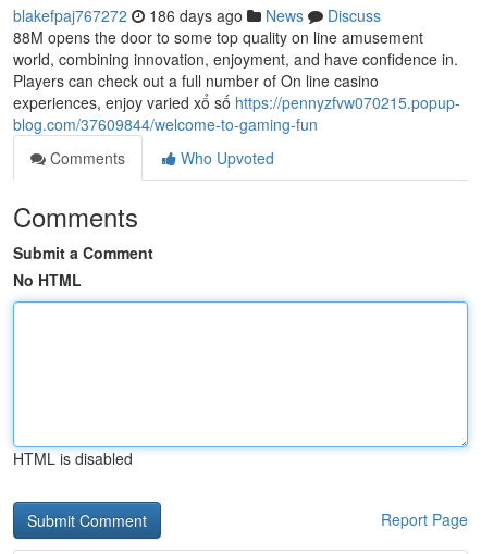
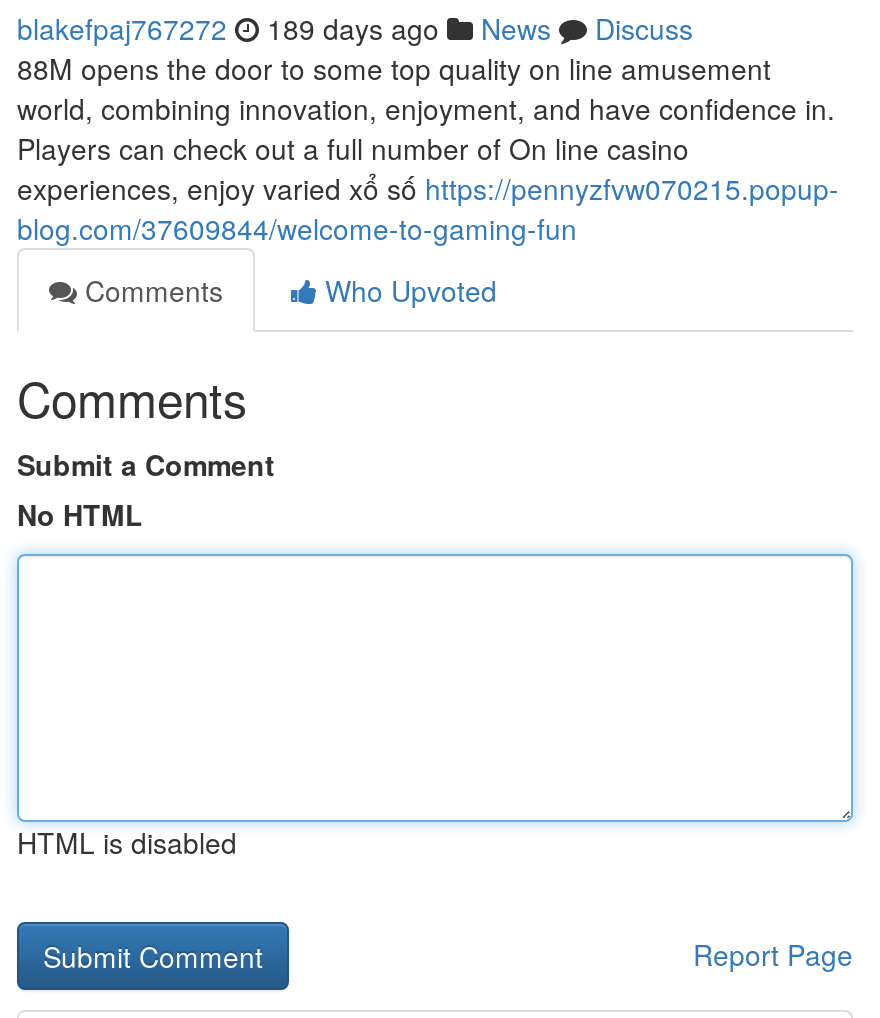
[13,4,381,26] blakefpaj767272 186 days ago News Discuss -> [17,8,693,48] blakefpaj767272 189 days ago News Discuss

